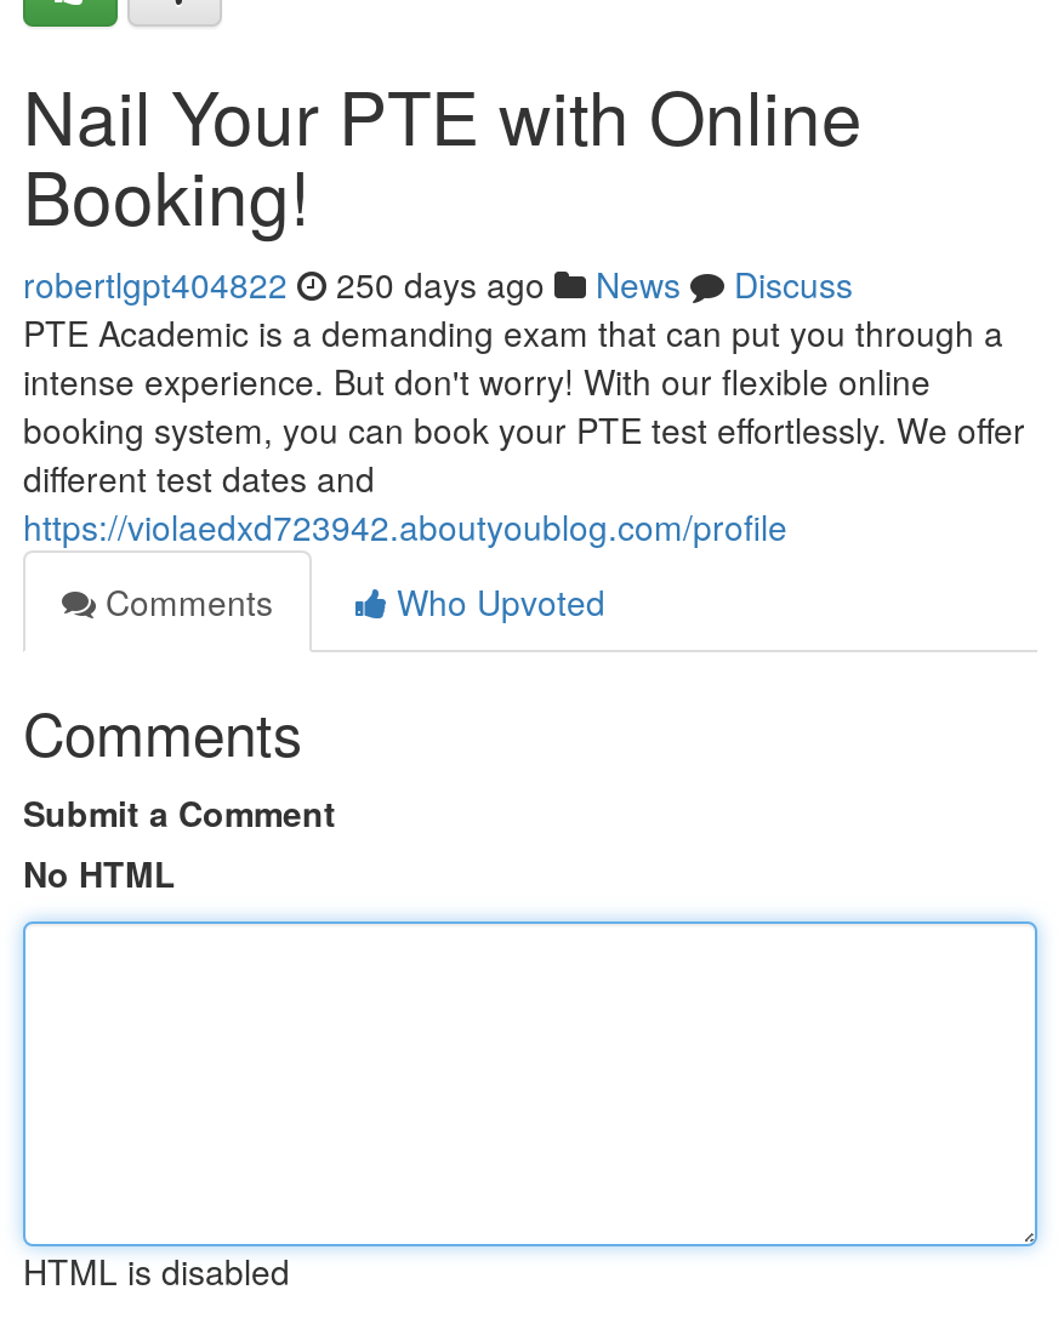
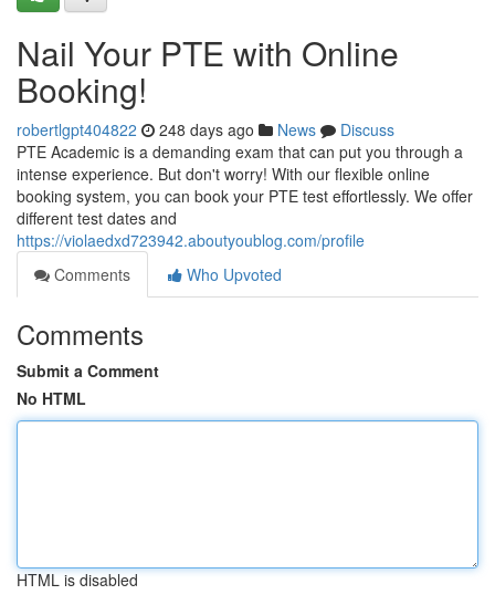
[23,259,853,308] robertlgpt404822 250 days ago News Discuss -> [17,118,394,140] robertlgpt404822 248 days ago News Discuss

